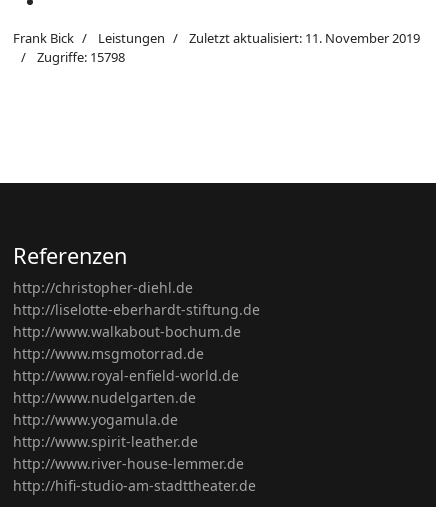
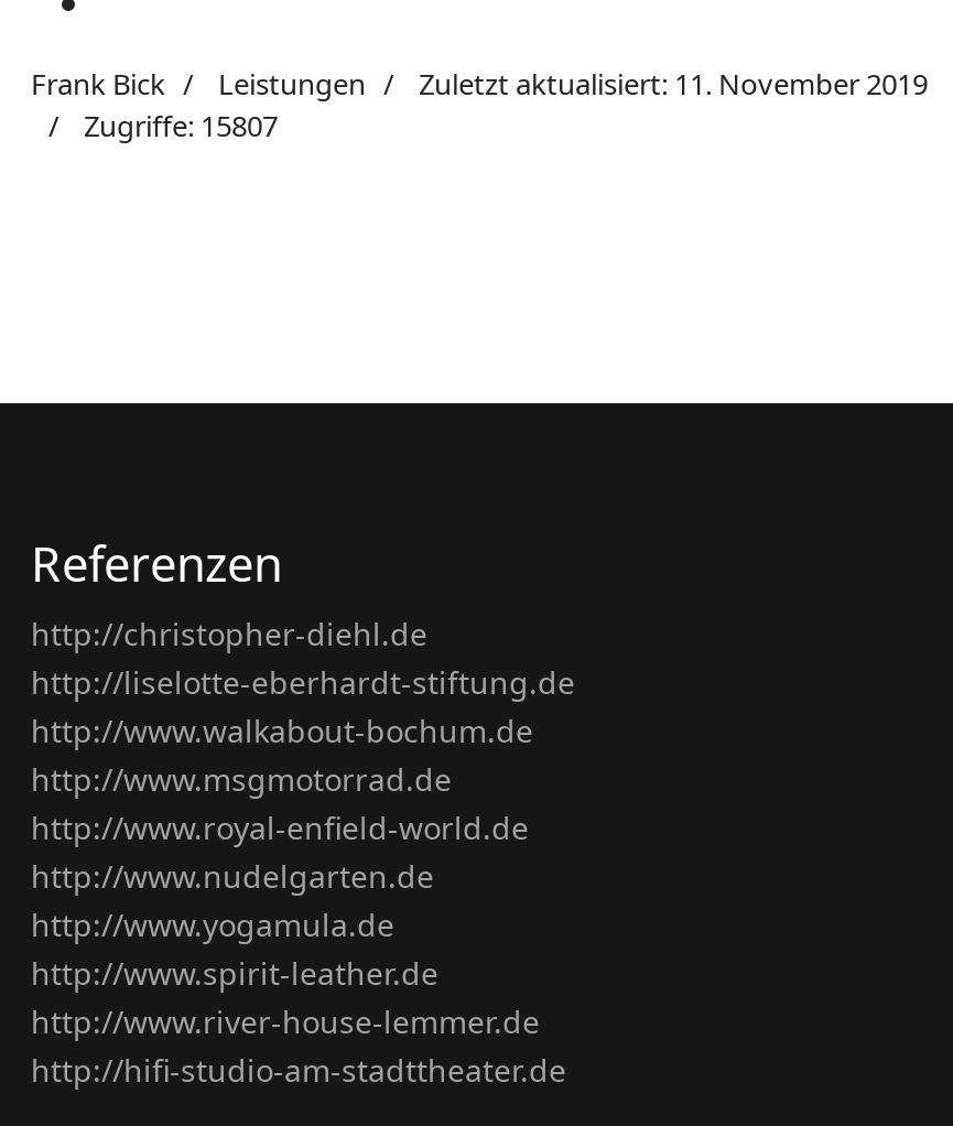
[37,48,125,66] Zugriffe: 15798 -> [84,106,278,146] Zugriffe: 15807

